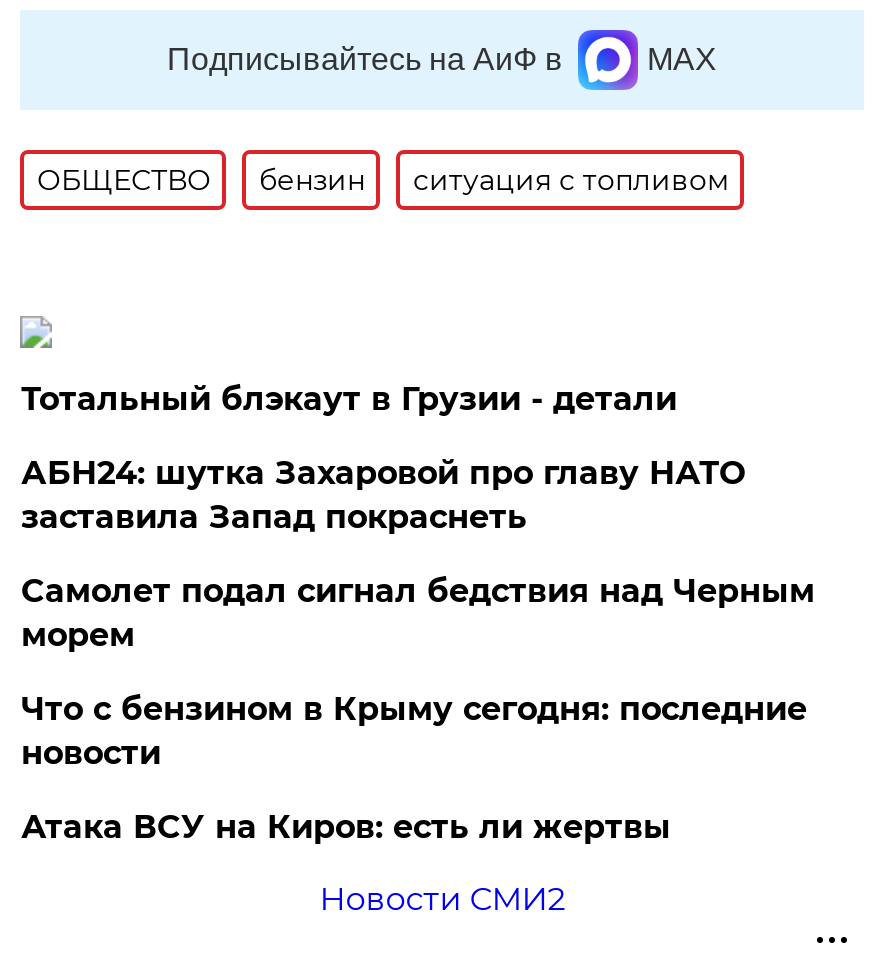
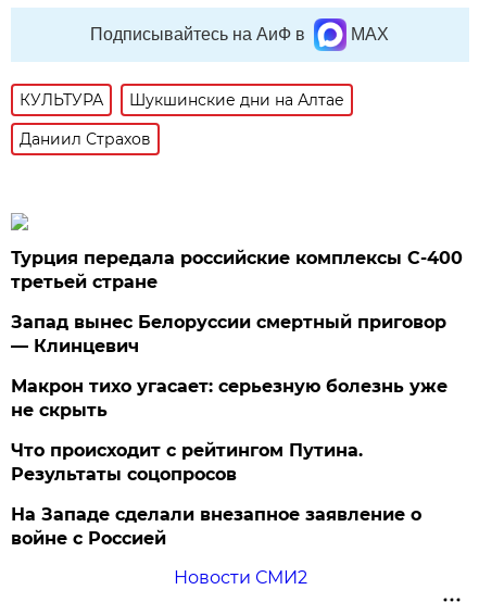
[37,162,729,198] ОБЩЕСТВО | бензин | ситуация с топливом -> [20,90,345,149] КУЛЬТУРА | Шукшинские дни на Алтае | Даниил Страхов
[21,380,815,846] Тотальный блэкаут в Грузии - детали | АБН24: шутка Захаровой про главу НАТО | заставила Запад покраснеть | Самолет подал сигнал бедствия над Черным | морем | Что с бензином в Крыму сегодня: последние | новости | Атака ВСУ на Киров: есть ли жертвы -> [11,248,463,549] Турция передала российские комплексы С-400 | третьей стране | Запад вынес Белоруссии смертный приговор | — Клинцевич | Макрон тихо угасает: серьезную болезнь уже | не скрыть | Что происходит с рейтингом Путина. | Результаты соцопросов | На Западе сделали внезапное заявление о | войне с Россией

